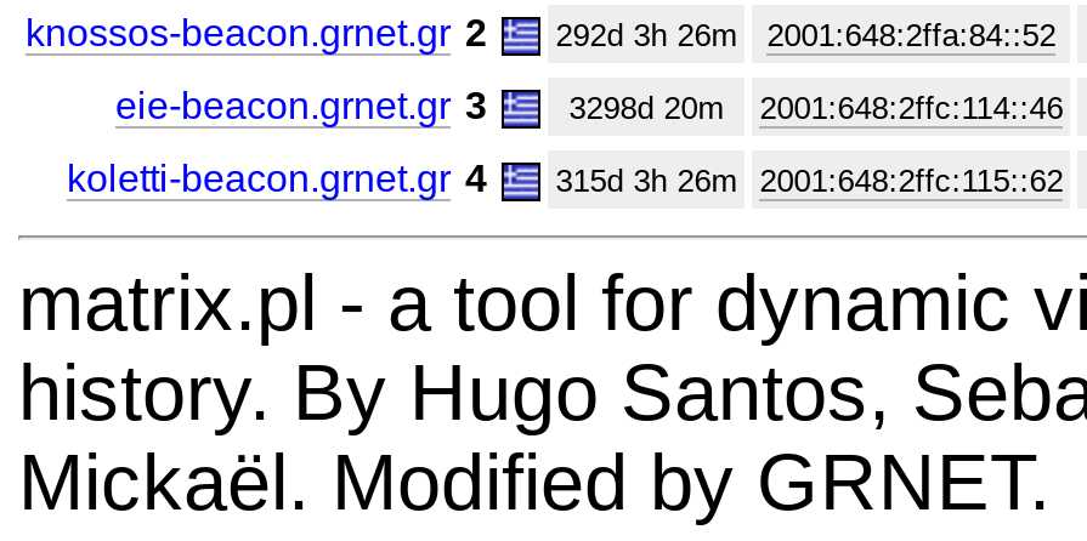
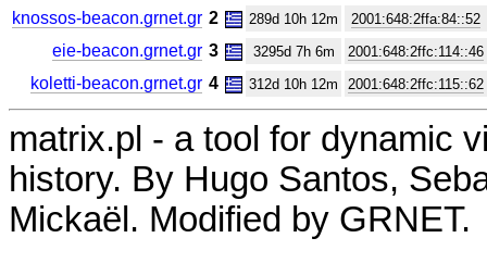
[26,13,1056,54] knossos-beacon.grnet.gr 2 292d 3h 26m 2001:648:2ffa:84::52 -> [12,9,481,27] knossos-beacon.grnet.gr 2 289d 10h 12m 2001:648:2ffa:84::52
[569,89,1063,125] 3298d 20m 2001:648:2ffc:114::46 -> [253,43,484,59] 3295d 7h 6m 2001:648:2ffc:114::46
[67,158,1063,199] koletti-beacon.grnet.gr 4 315d 3h 26m 2001:648:2ffc:115::62 -> [30,74,484,93] koletti-beacon.grnet.gr 4 312d 10h 12m 2001:648:2ffc:115::62

